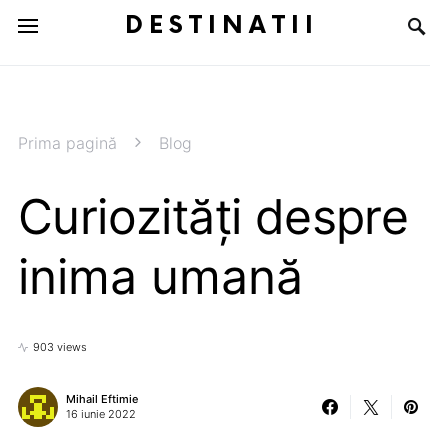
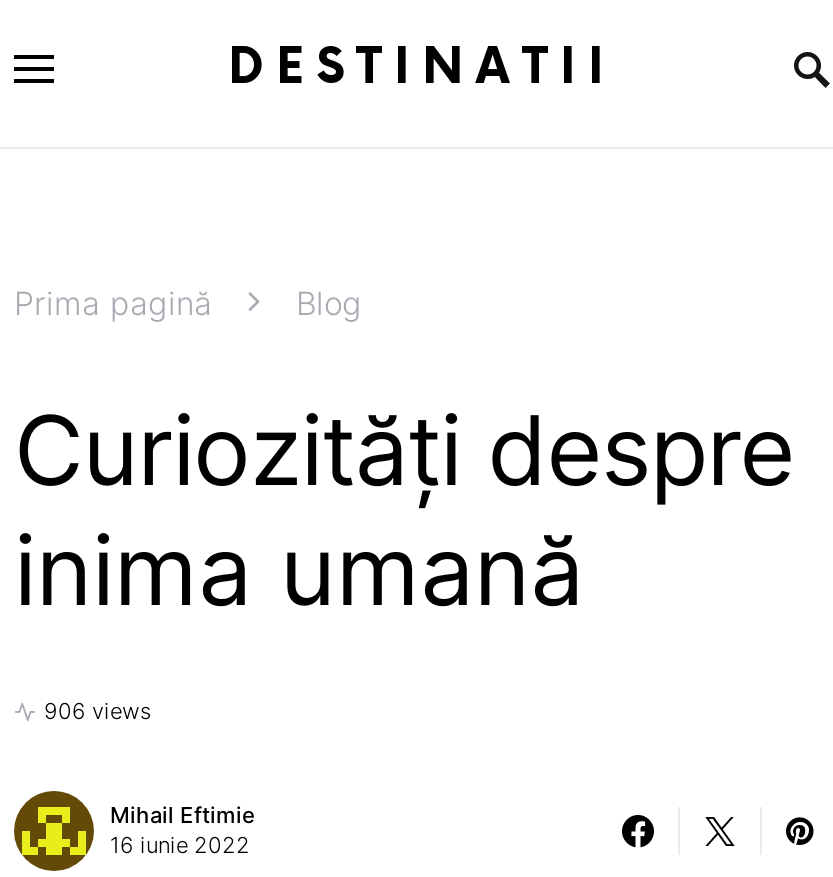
[33,340,87,354] 903 views -> [44,697,152,725] 906 views

